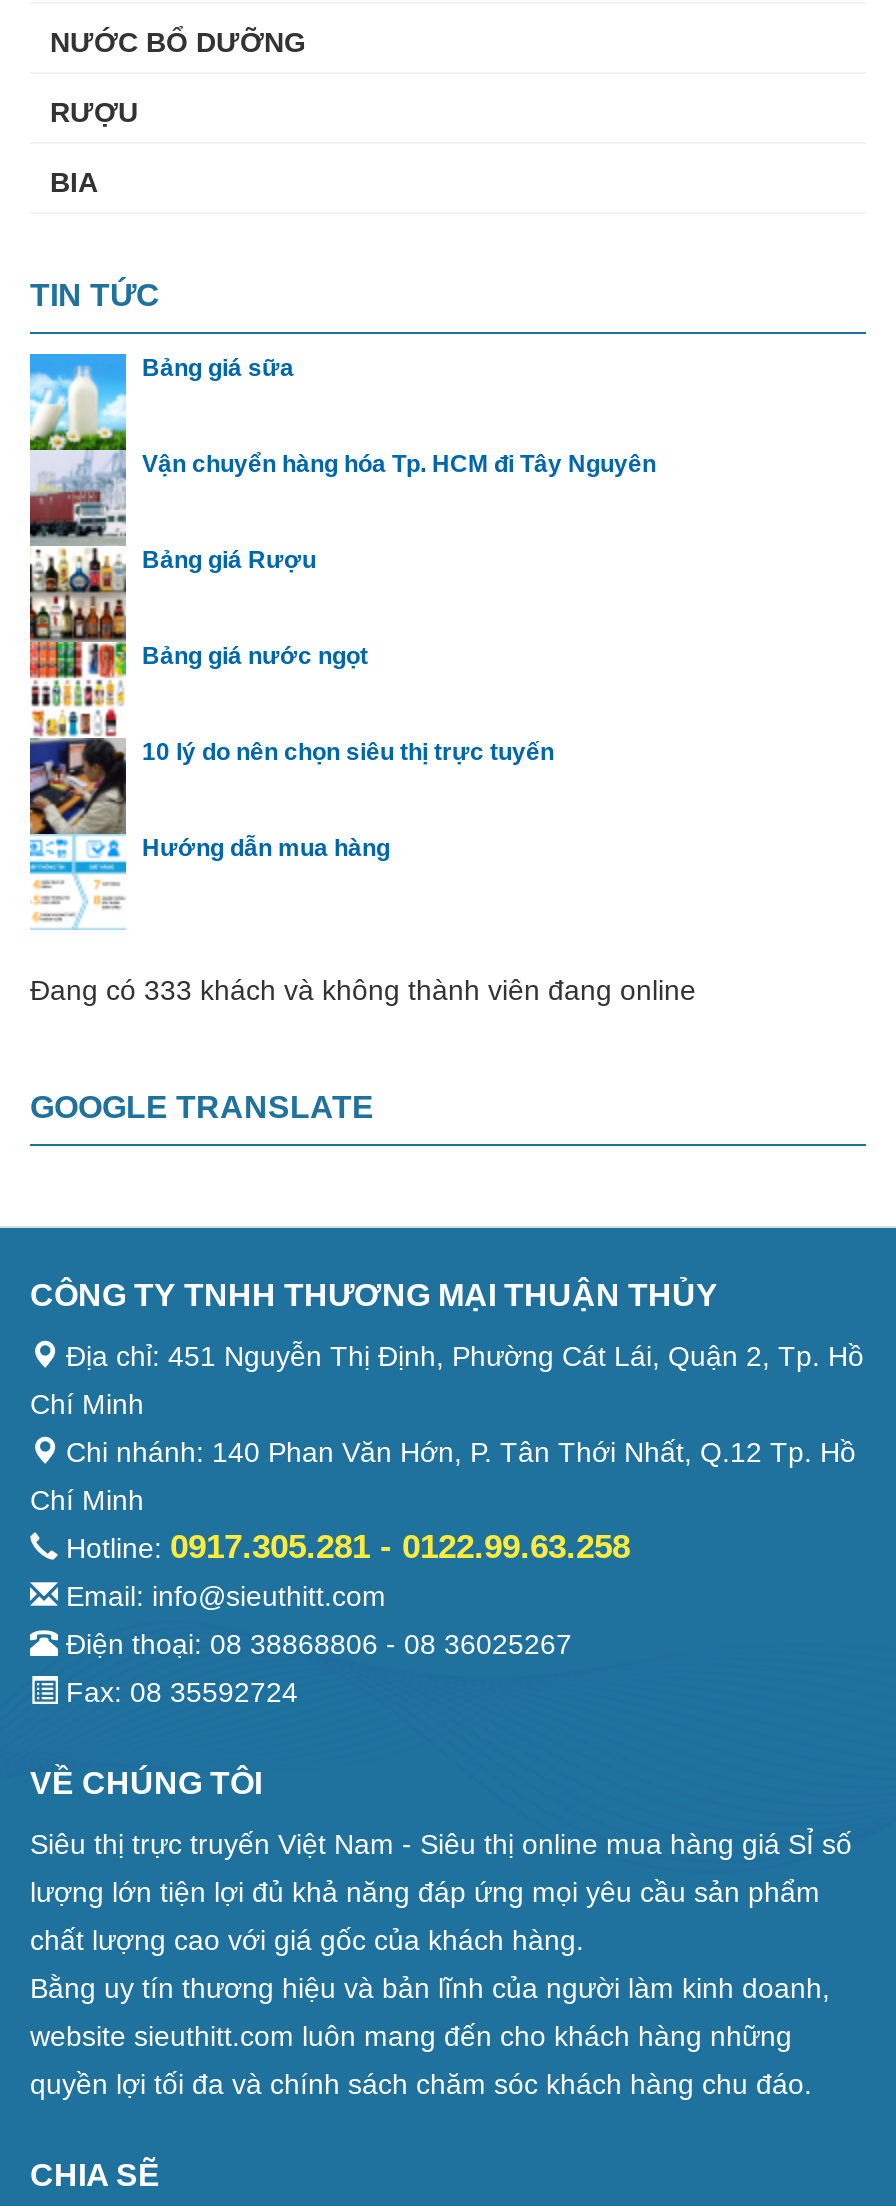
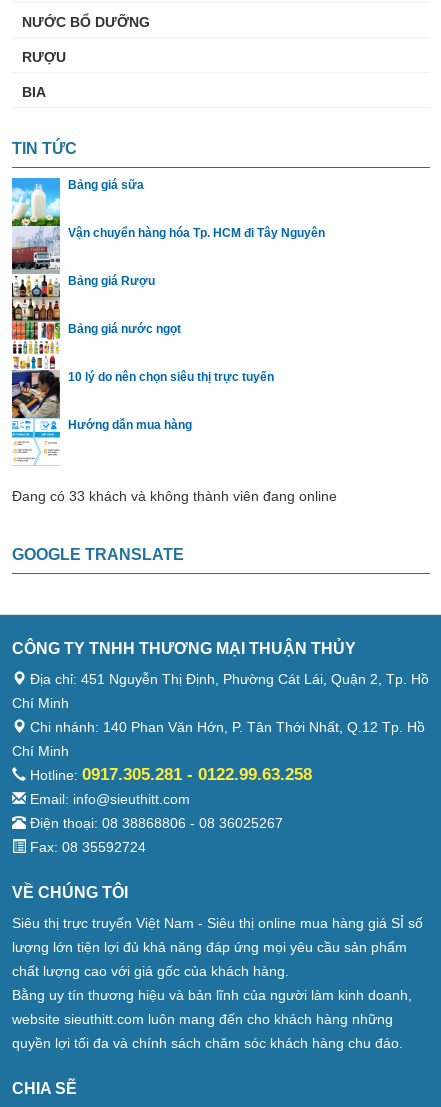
[30,974,696,1006] Đang có 333 khách và không thành viên đang online -> [12,488,337,504] Đang có 33 khách và không thành viên đang online

